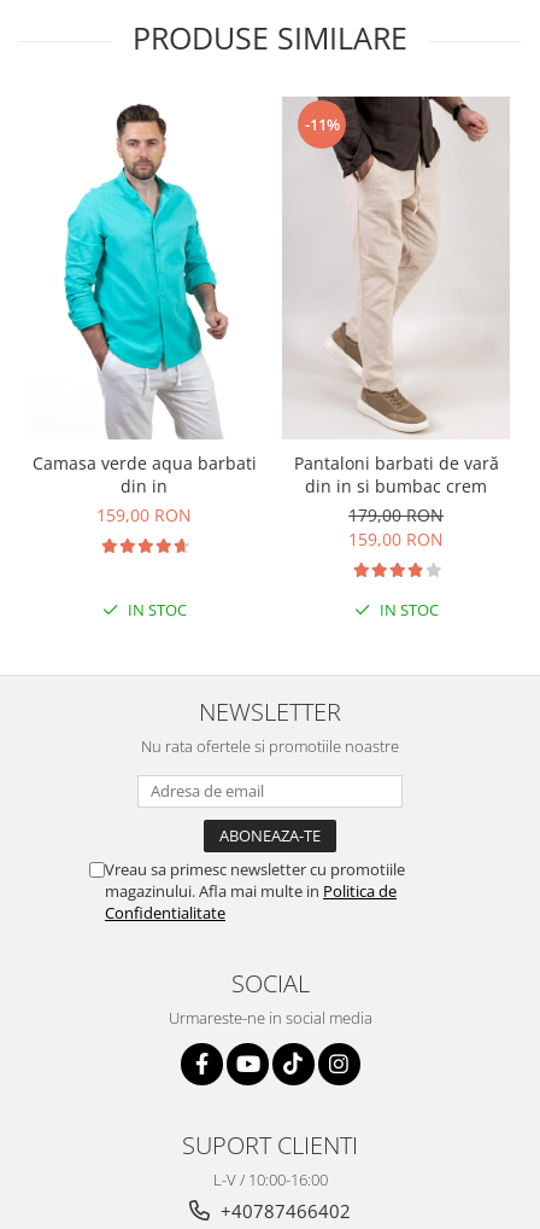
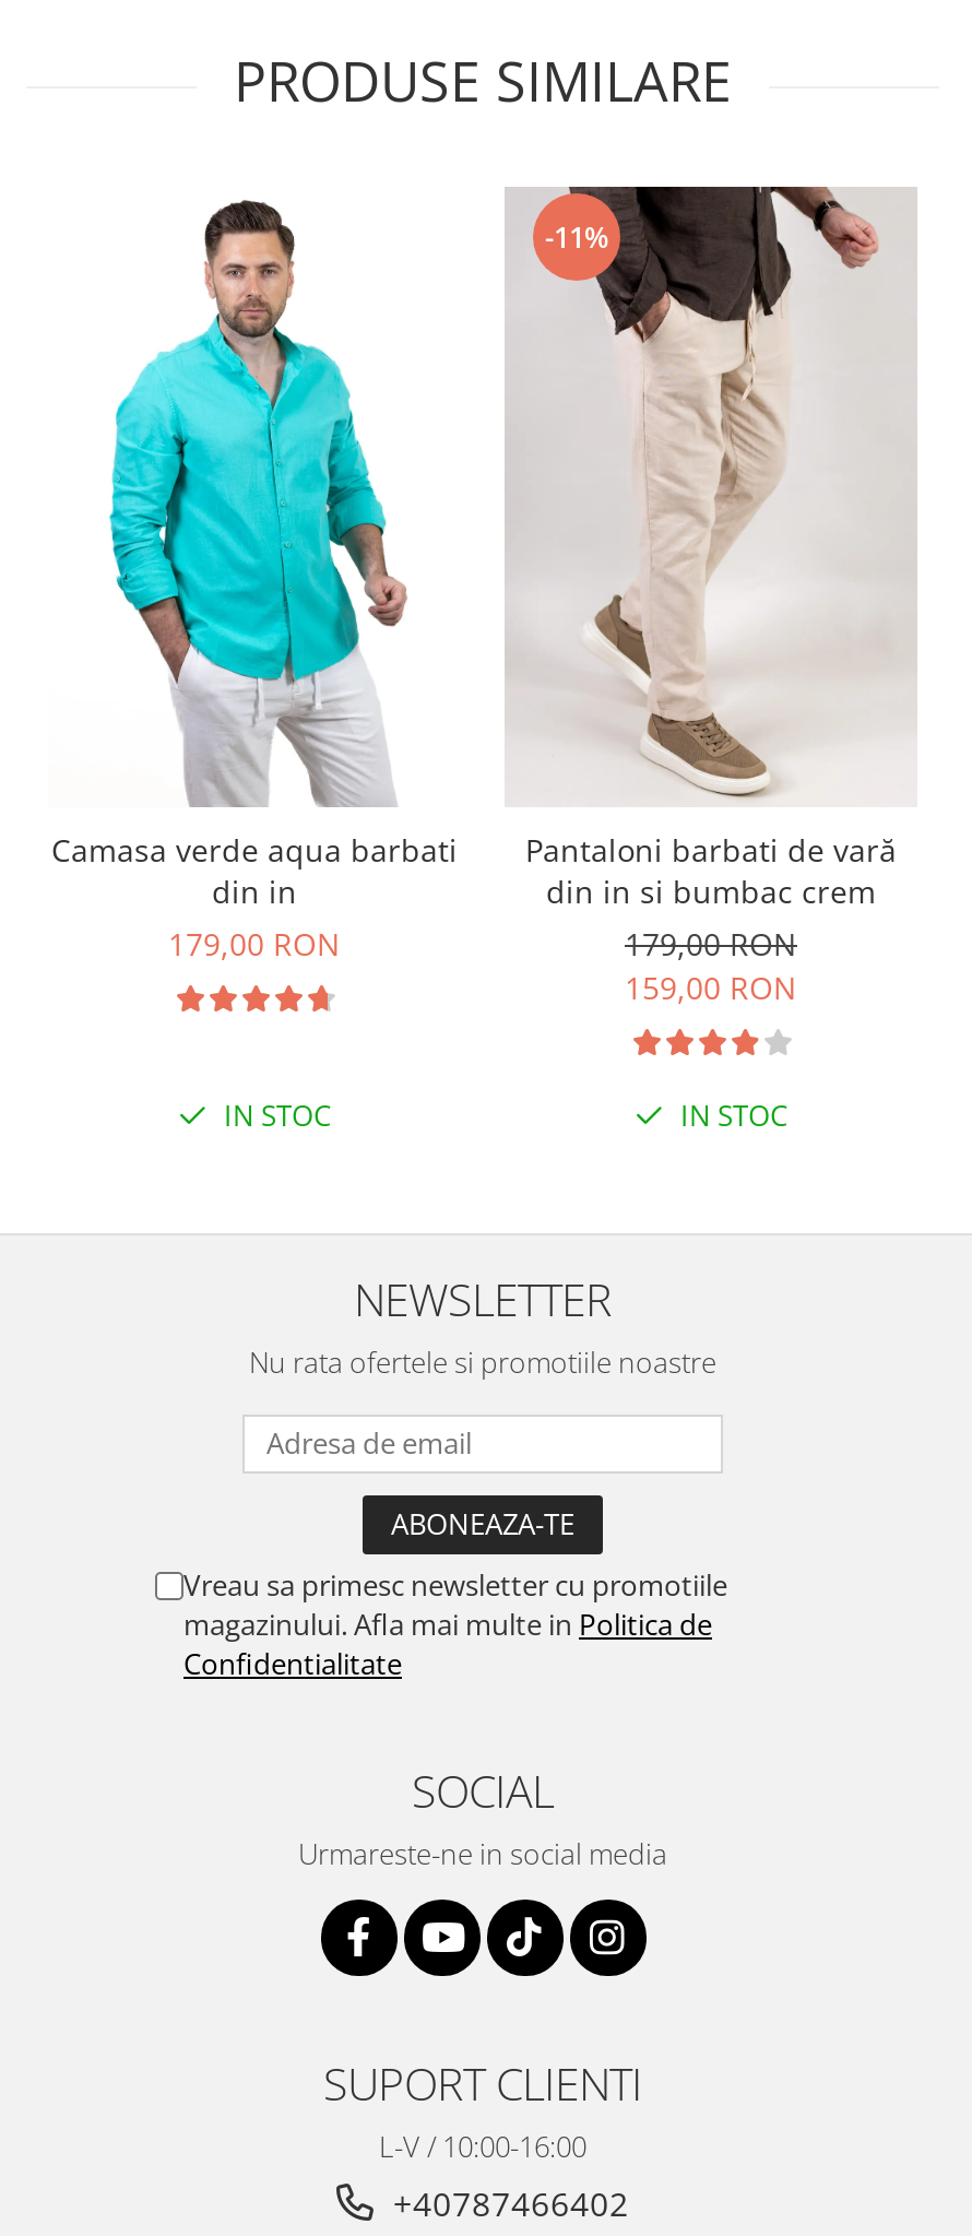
[96,503,192,526] 159,00 RON -> [168,922,341,964] 179,00 RON

